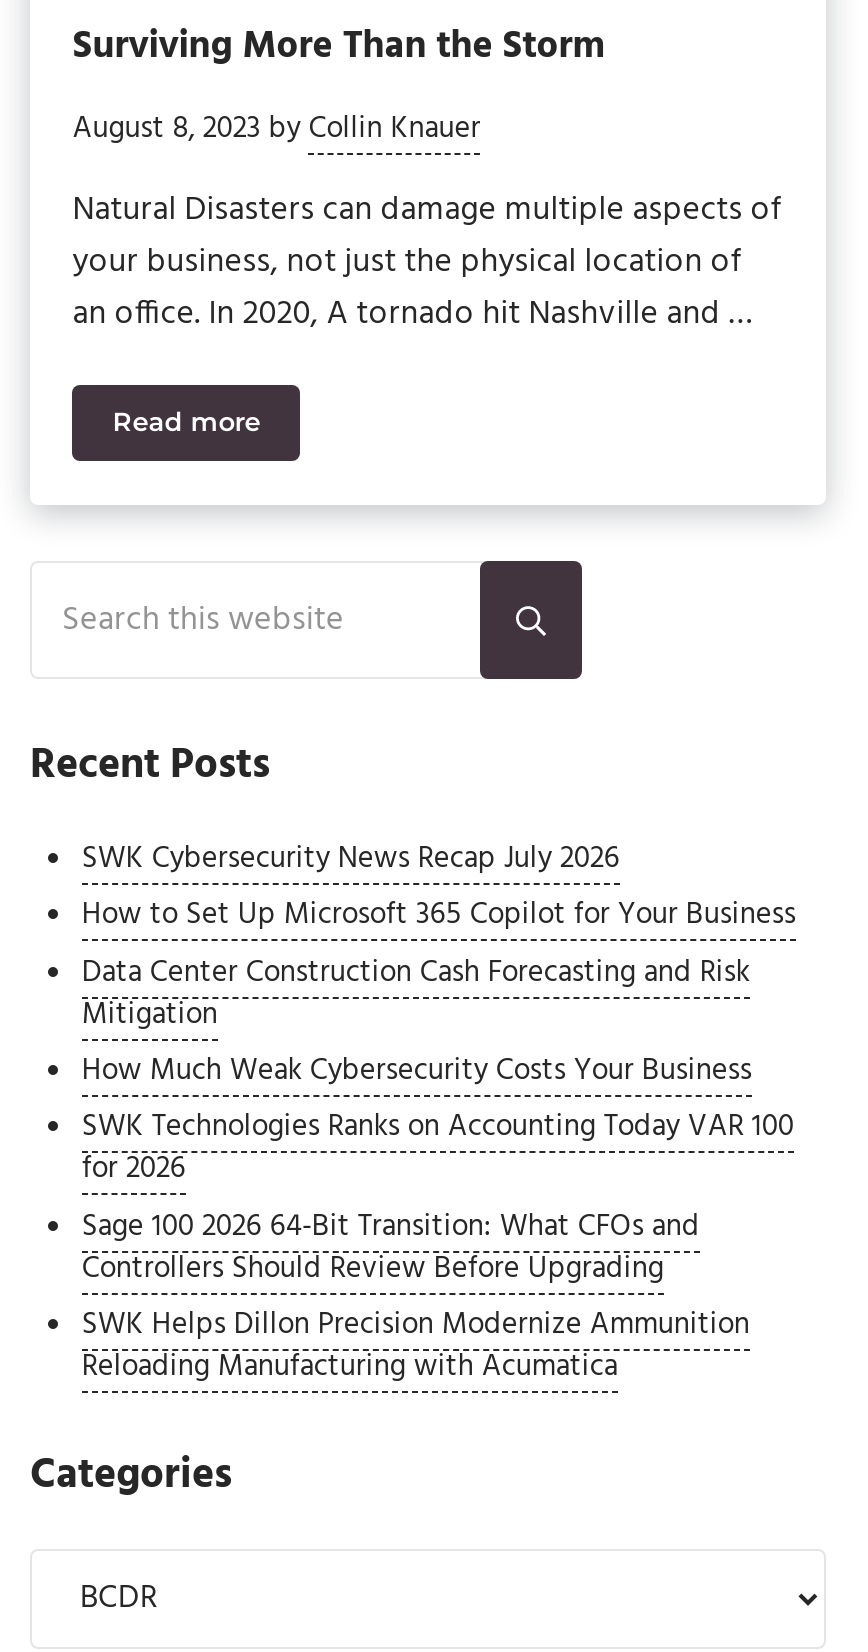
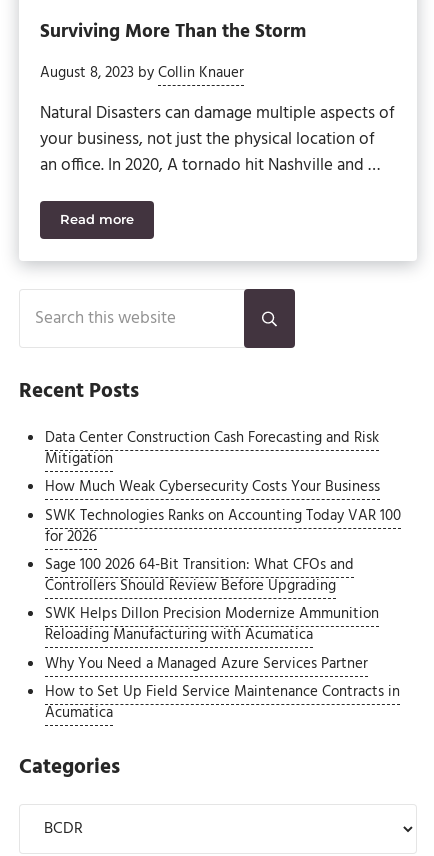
[82,834,796,939] SWK Cybersecurity News Recap July 2026 | How to Set Up Microsoft 365 Copilot for Your Business -> none
moved [82,948,794,1391] -> [45,426,401,647]: Data Center Construction Cash Forecasting and Risk | Mitigation | How Much Weak Cybersecurity Costs Your Business | ... | SWK Helps Dillon Precision Modernize Ammunition | Reloading Manufacturing with Acumatica
none -> [45,652,400,725] Why You Need a Managed Azure Services Partner | How to Set Up Field Service Maintenance Contracts in | Acumatica

